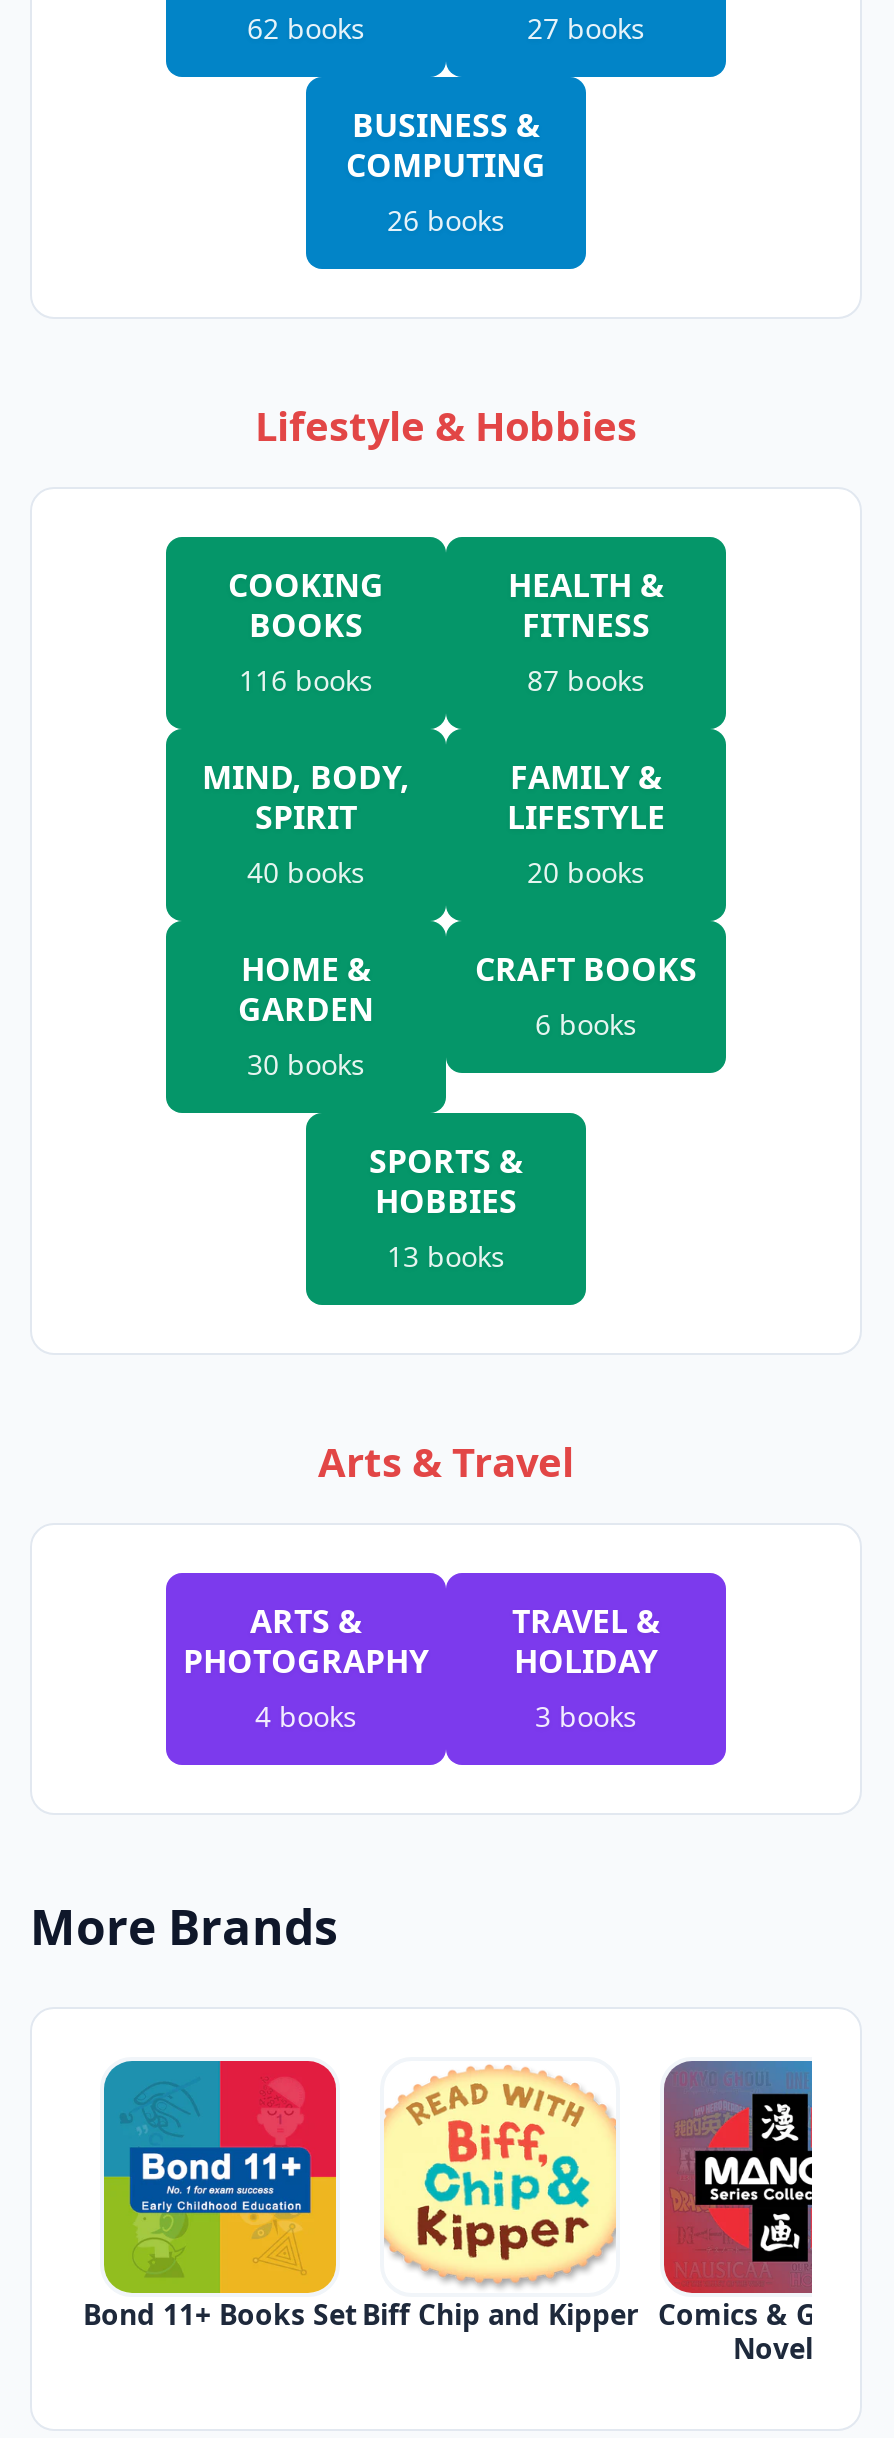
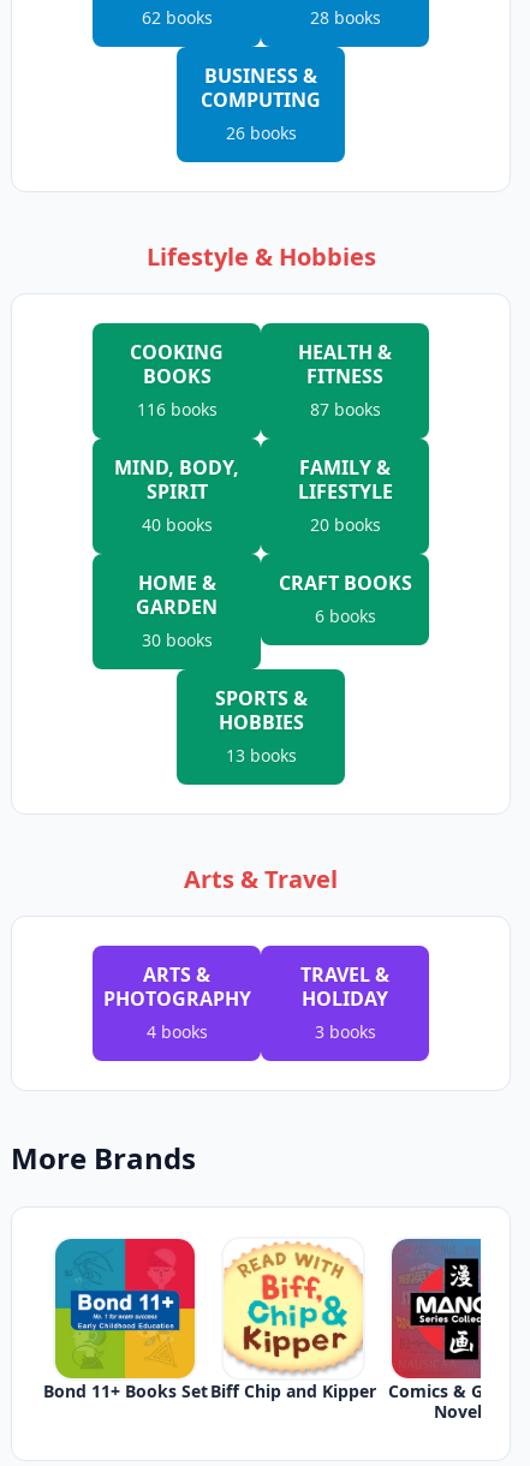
[527,8,645,46] 27 books -> [309,6,380,28] 28 books

